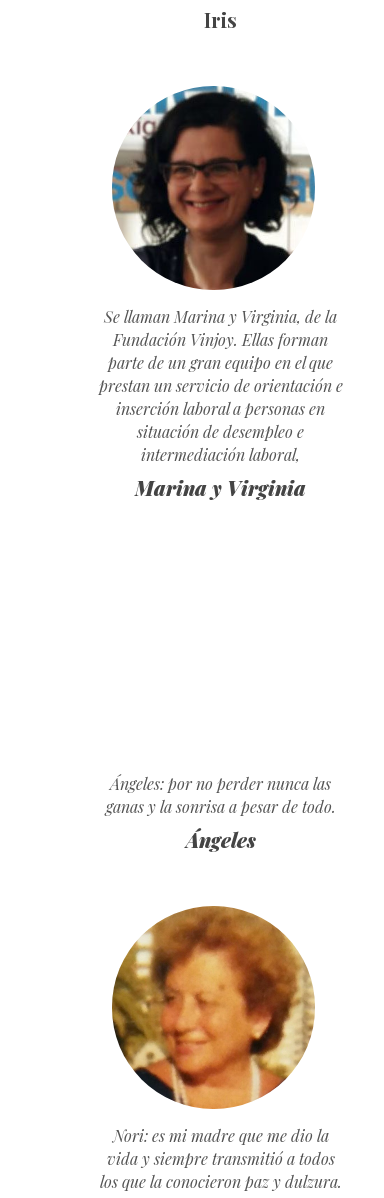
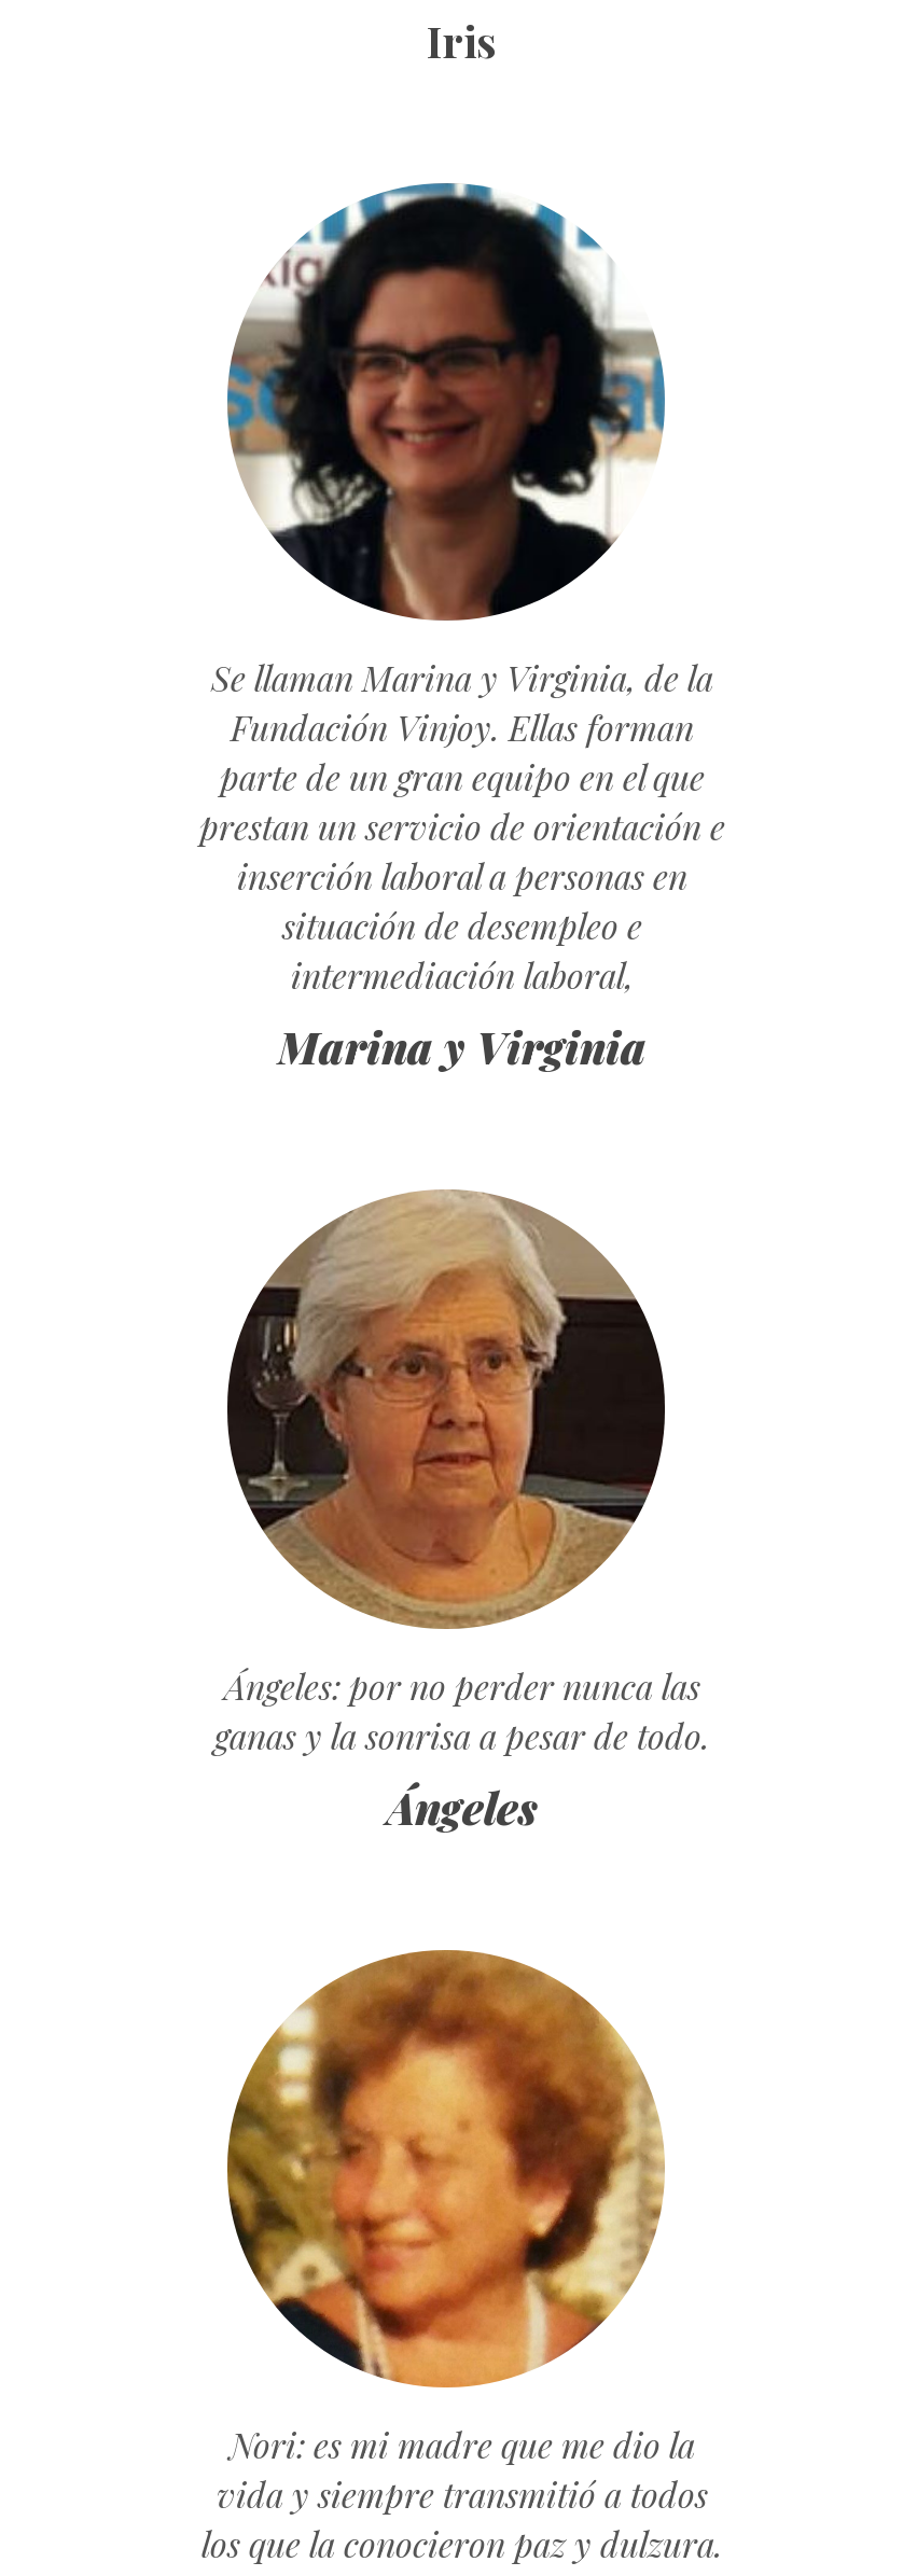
none -> [225,1187,667,1631] [image]

